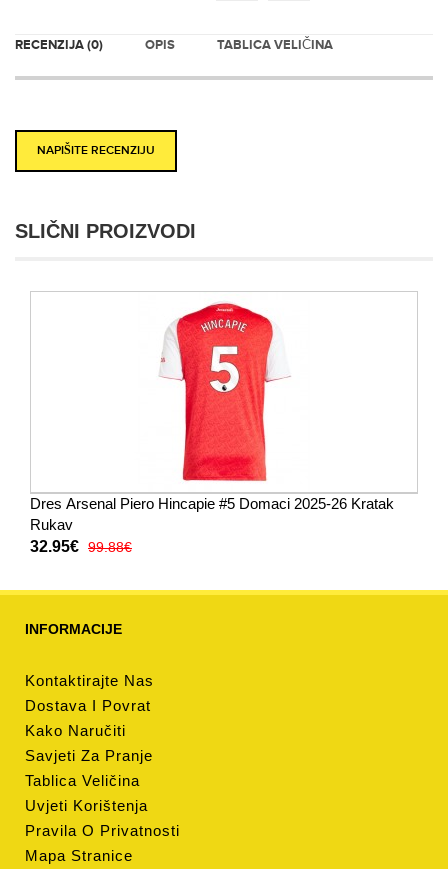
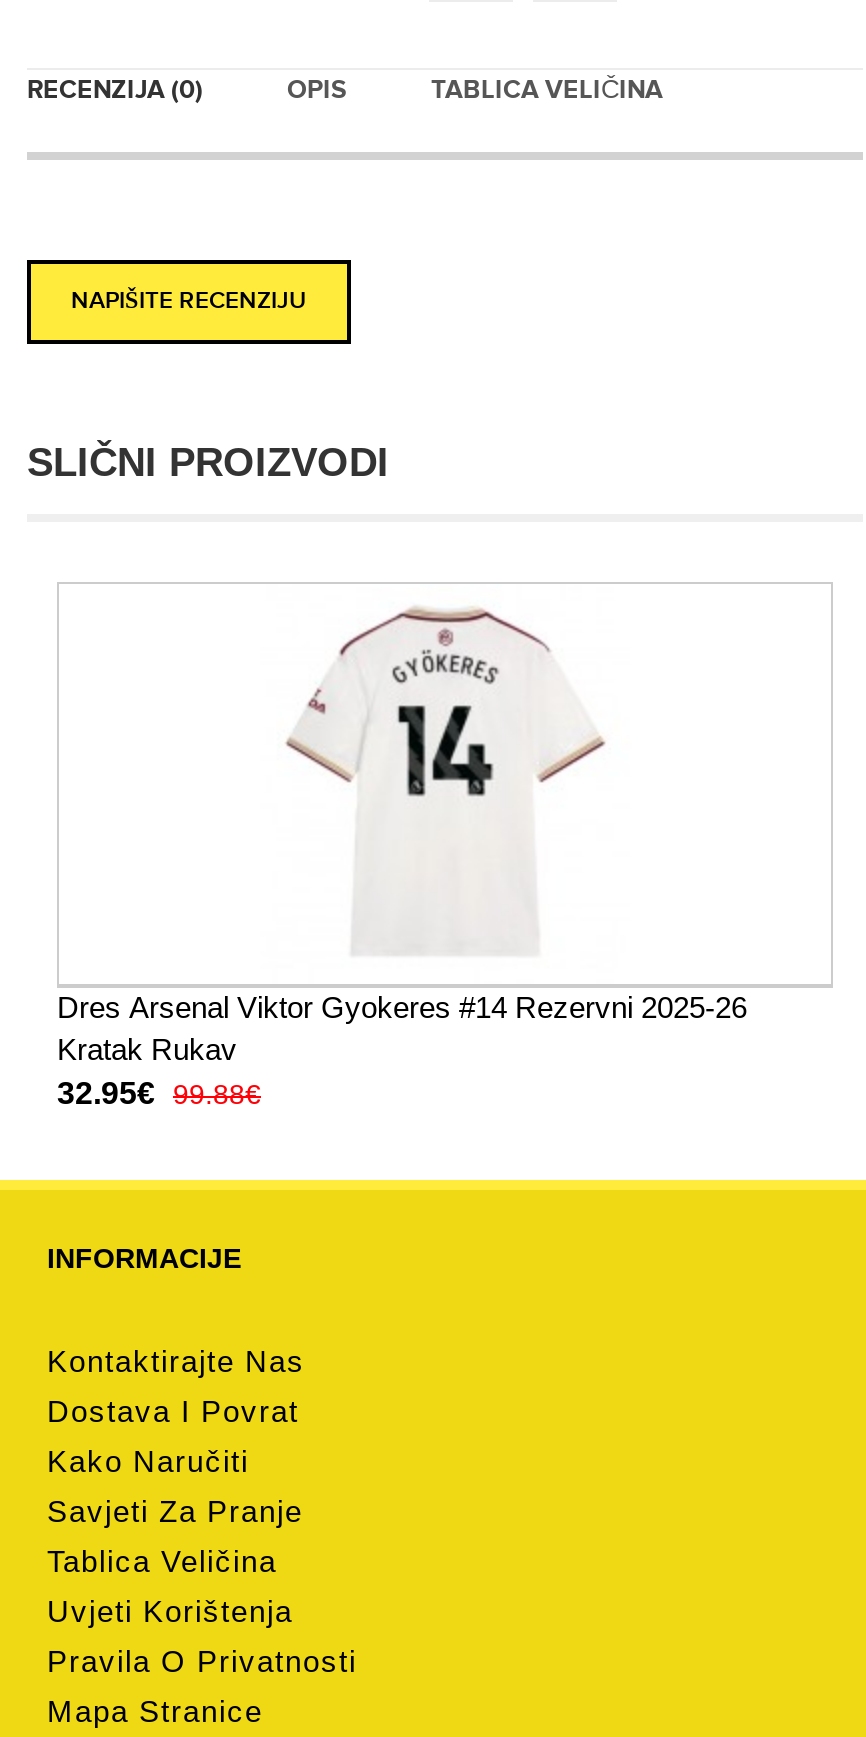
[30,302,394,533] [image] | Dres Arsenal Piero Hincapie #5 Domaci 2025-26 Kratak | Rukav -> [57,606,747,1066] [image] | Dres Arsenal Viktor Gyokeres #14 Rezervni 2025-26 | Kratak Rukav

